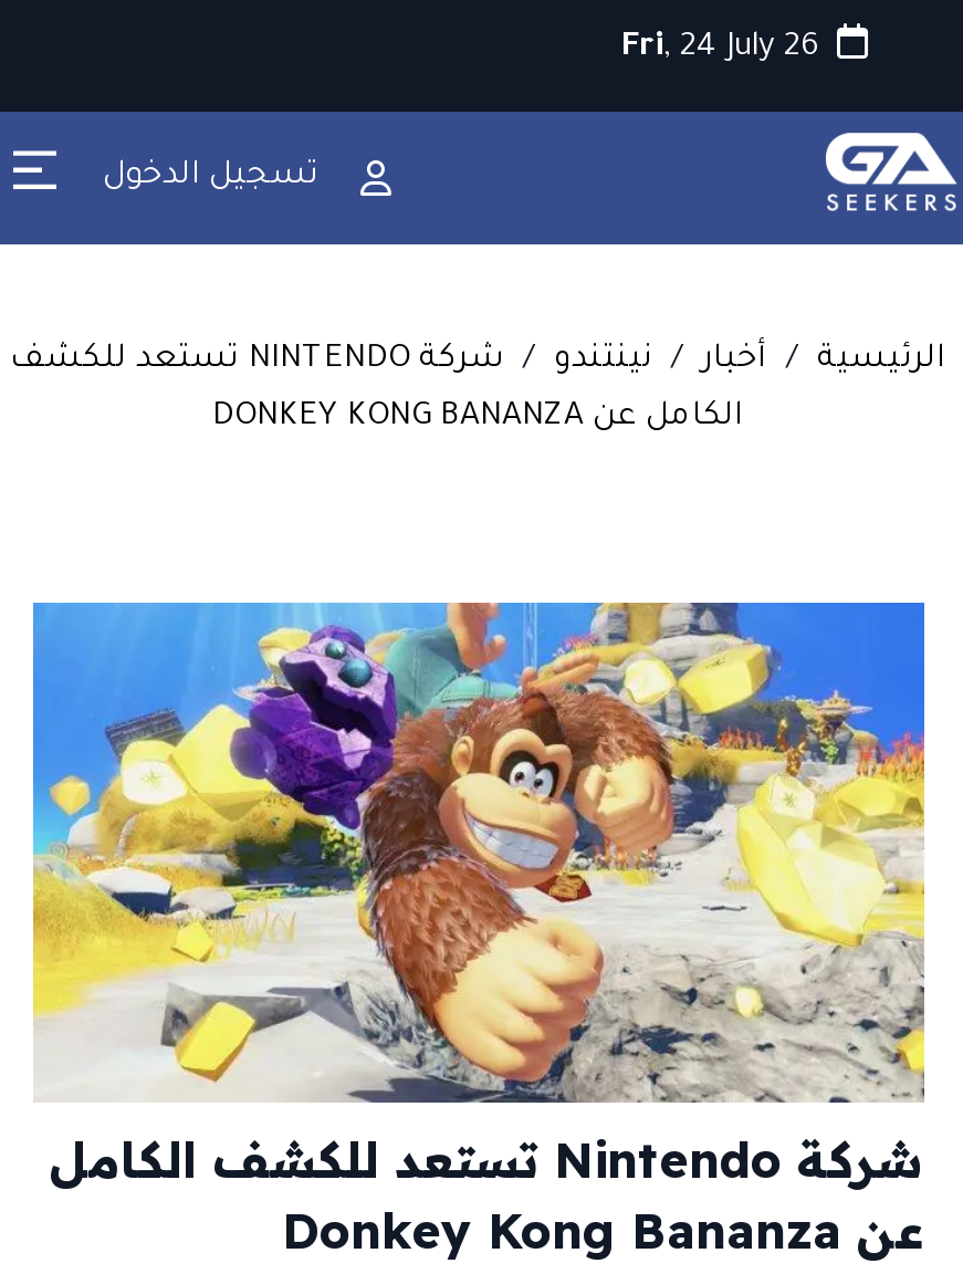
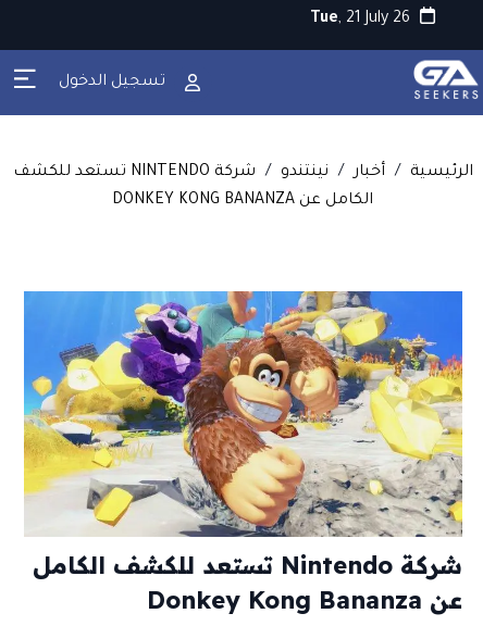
[621,32,818,67] Fri, 24 July 26 -> [310,11,410,28] Tue, 21 July 26

